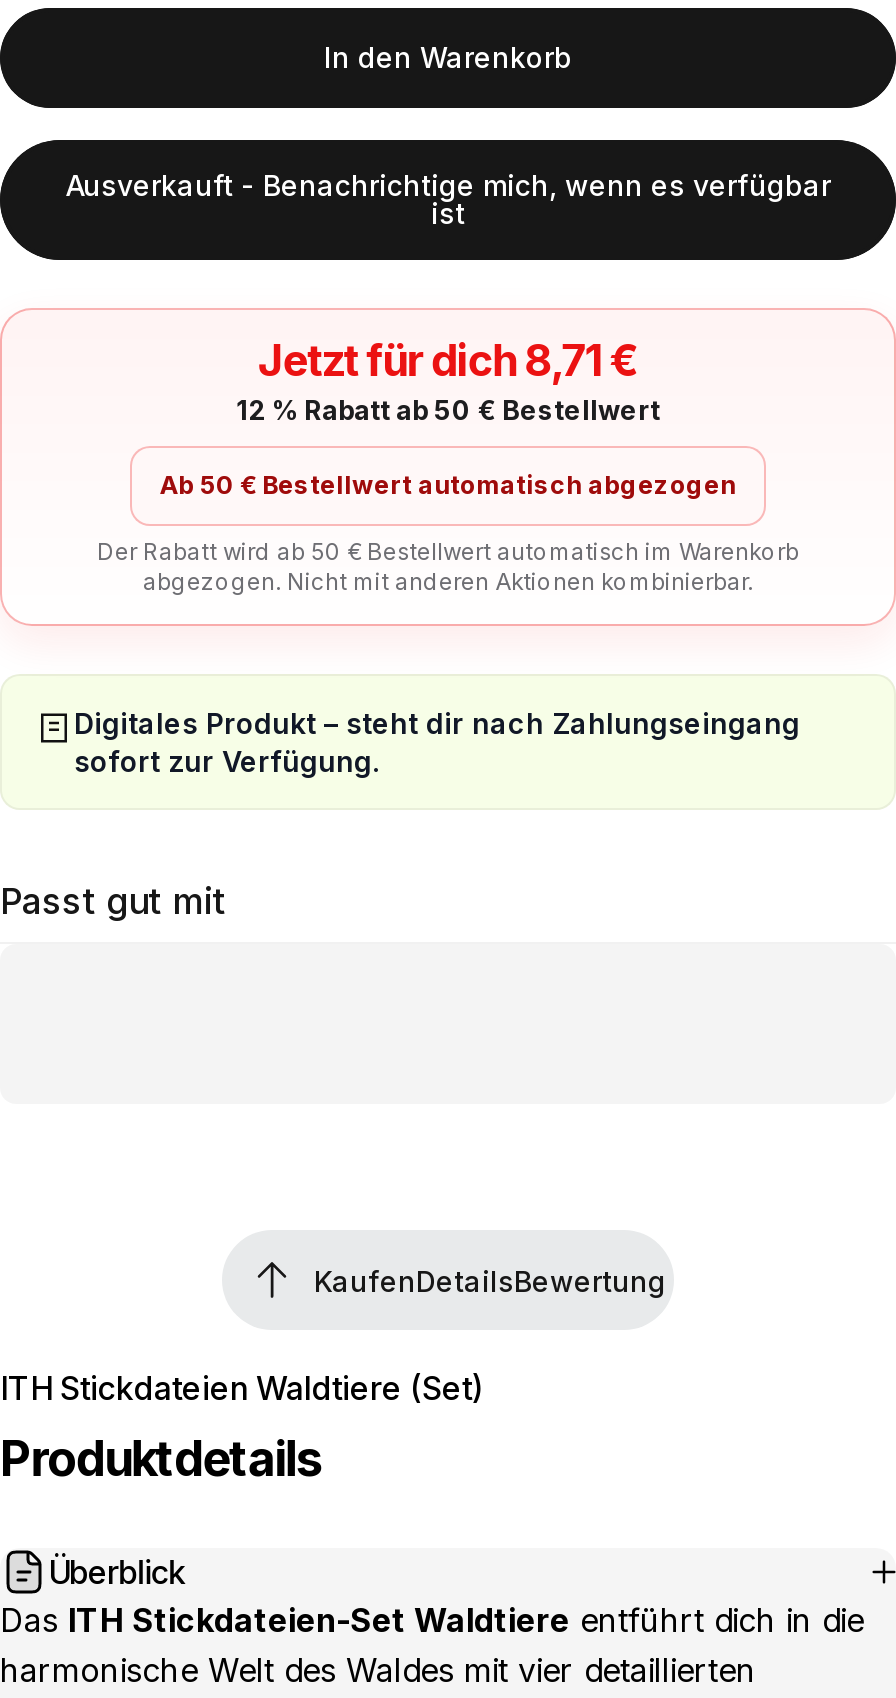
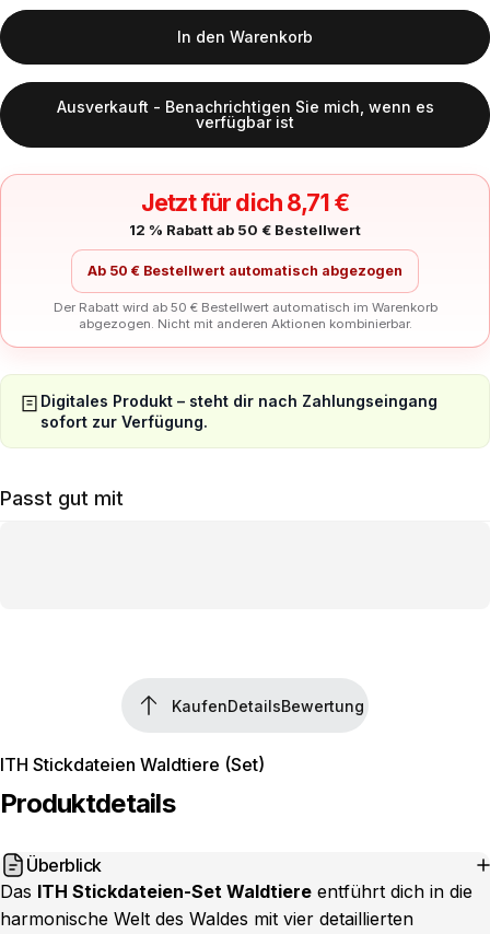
[65,169,831,231] Ausverkauft - Benachrichtige mich, wenn es verfügbar | ist -> [56,98,434,132] Ausverkauft - Benachrichtigen Sie mich, wenn es | verfügbar ist

